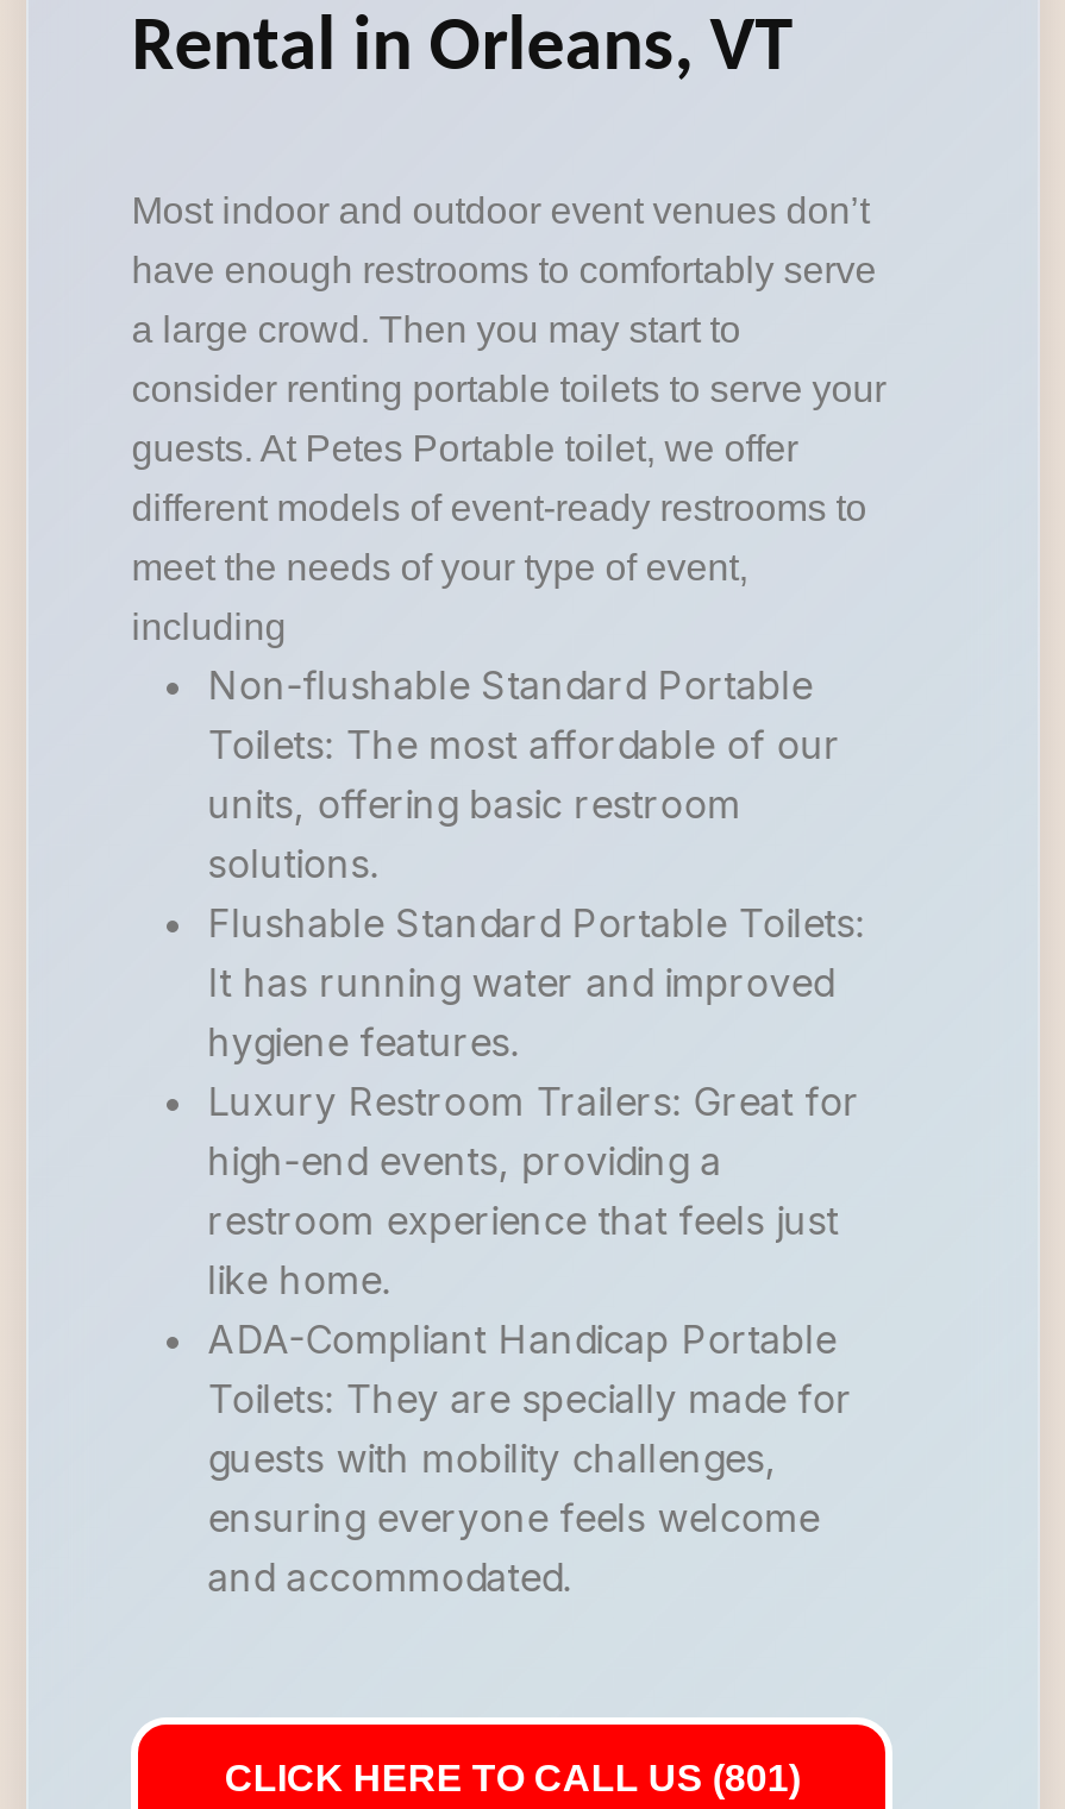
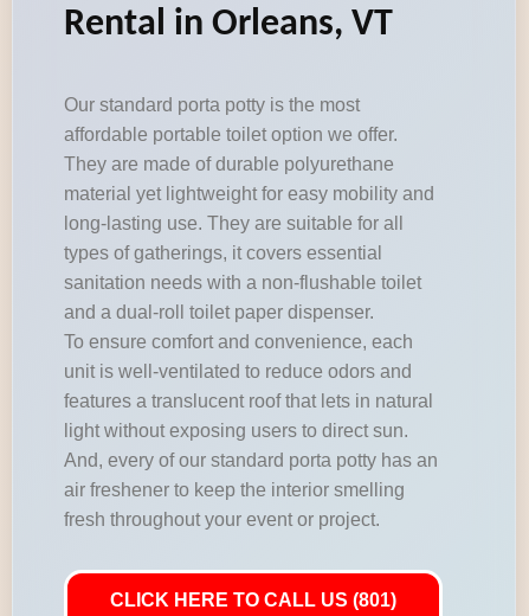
[131,190,886,1601] Most indoor and outdoor event venues don’t | have enough restrooms to comfortably serve | a large crowd. Then you may start to | consider renting portable toilets to serve your | guests. At Petes Portable toilet, we offer | different models of event-ready restrooms to | meet the needs of your type of event, | including | Non-flushable Standard Portable | Toilets: The most affordable of our | units, offering basic restroom | solutions. | Flushable Standard Portable Toilets: | It has running water and improved | hygiene features. | Luxury Restroom Trailers: Great for | high-end events, providing a | restroom experience that feels just | like home. | ADA-Compliant Handicap Portable | Toilets: They are specially made for | guests with mobility challenges, | ensuring everyone feels welcome | and accommodated. -> [64,95,438,530] Our standard porta potty is the most | affordable portable toilet option we offer. | They are made of durable polyurethane | material yet lightweight for easy mobility and | long-lasting use. They are suitable for all | types of gatherings, it covers essential | sanitation needs with a non-flushable toilet | and a dual-roll toilet paper dispenser. | To ensure comfort and convenience, each | unit is well-ventilated to reduce odors and | features a translucent roof that lets in natural | light without exposing users to direct sun. | And, every of our standard porta potty has an | air freshener to keep the interior smelling | fresh throughout your event or project.

